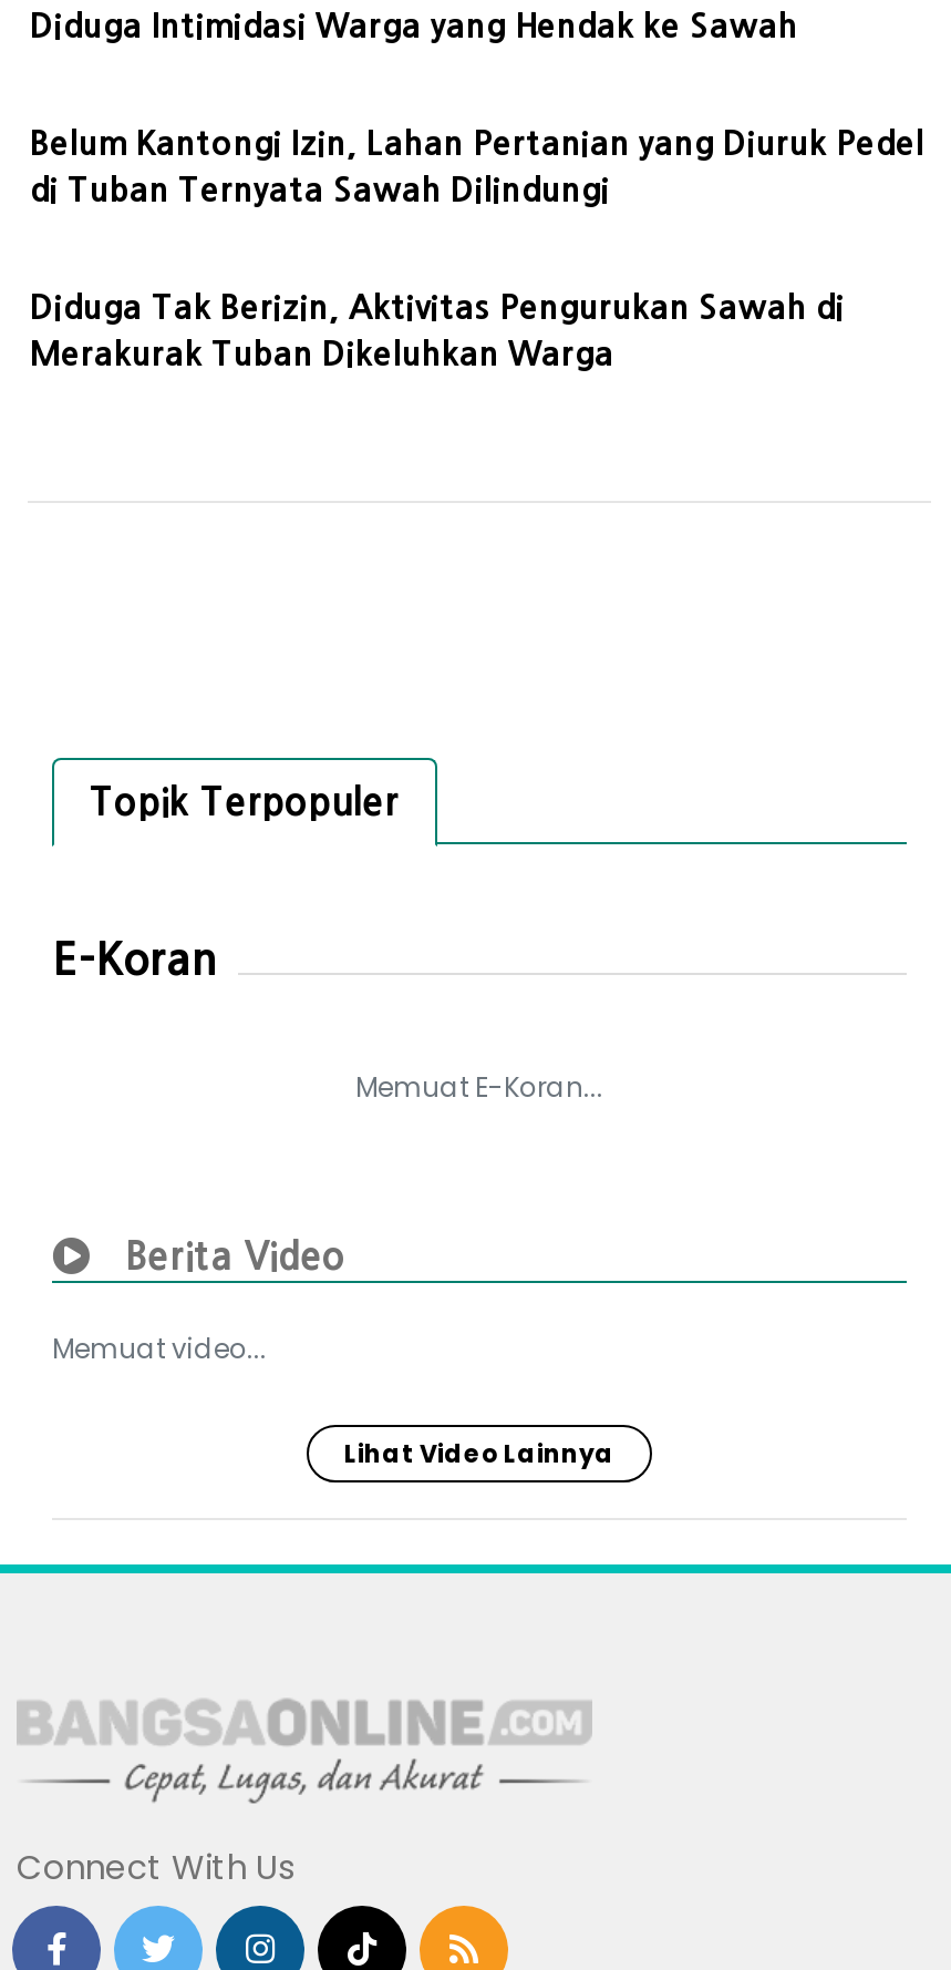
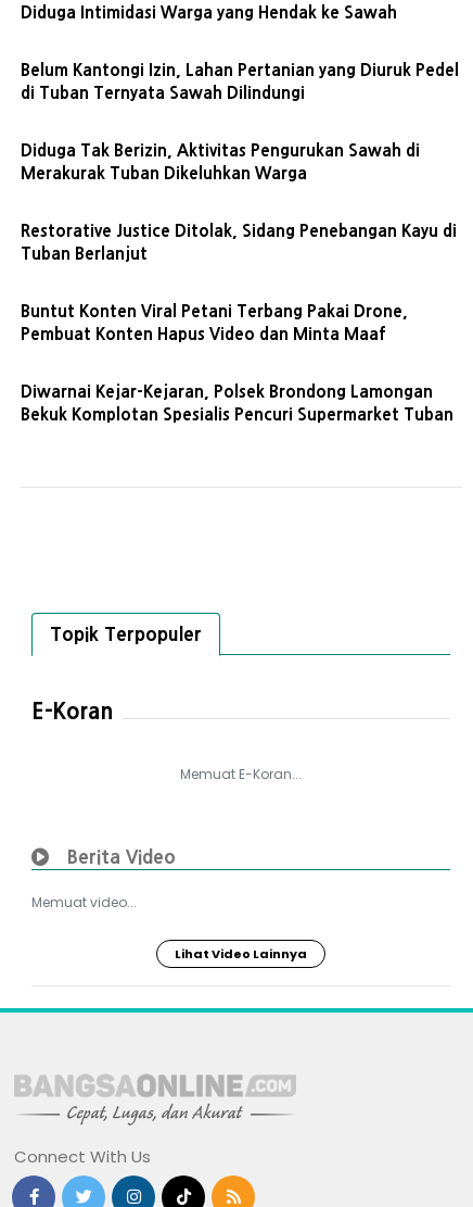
none -> [21,223,457,262] Restorative Justice Ditolak, Sidang Penebangan Kayu di | Tuban Berlanjut
none -> [21,304,408,343] Buntut Konten Viral Petani Terbang Pakai Drone, | Pembuat Konten Hapus Video dan Minta Maaf
none -> [21,384,453,423] Diwarnai Kejar-Kejaran, Polsek Brondong Lamongan | Bekuk Komplotan Spesialis Pencuri Supermarket Tuban

